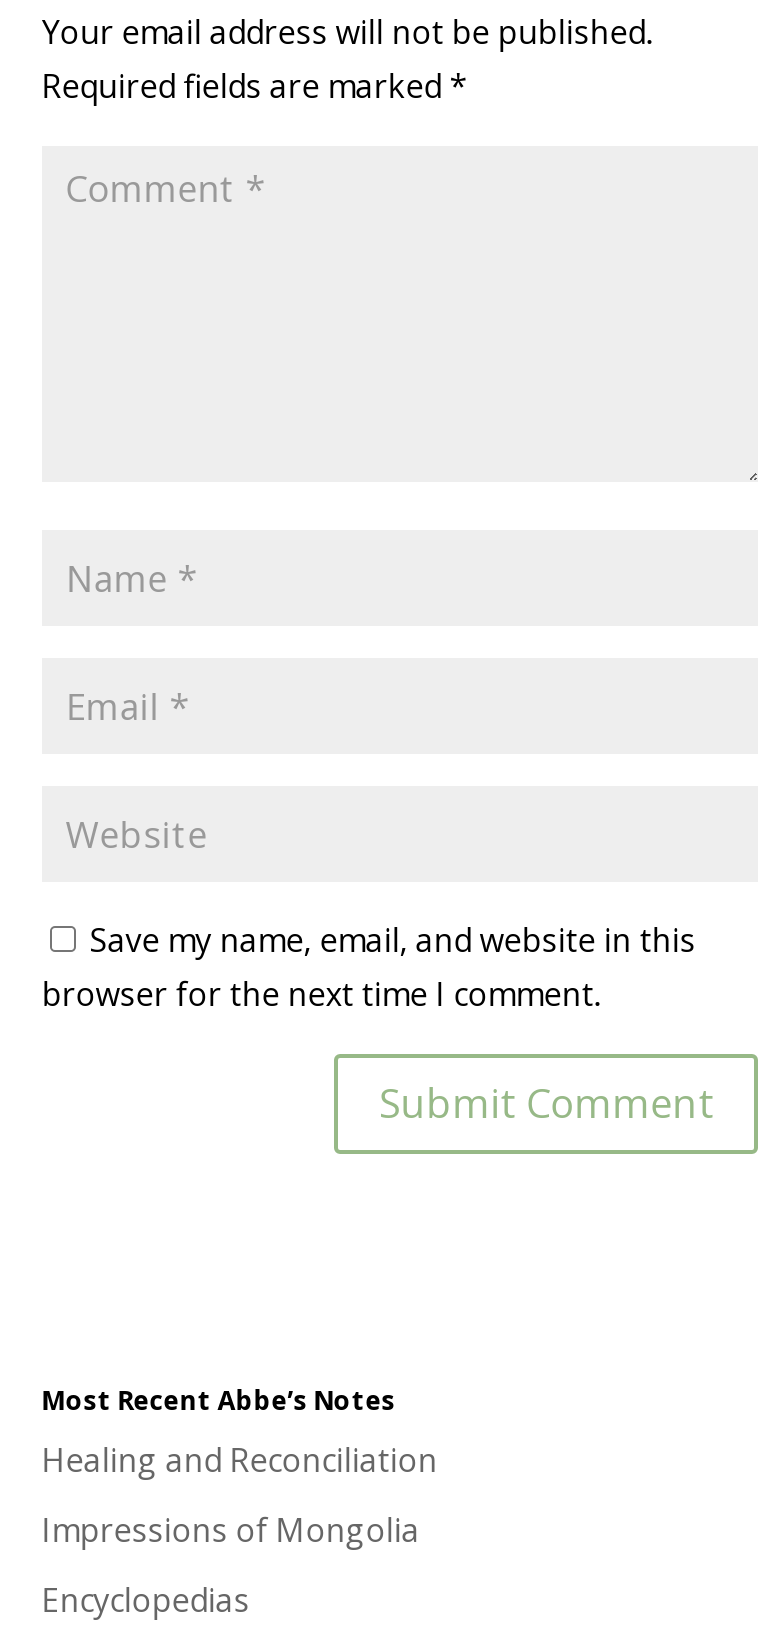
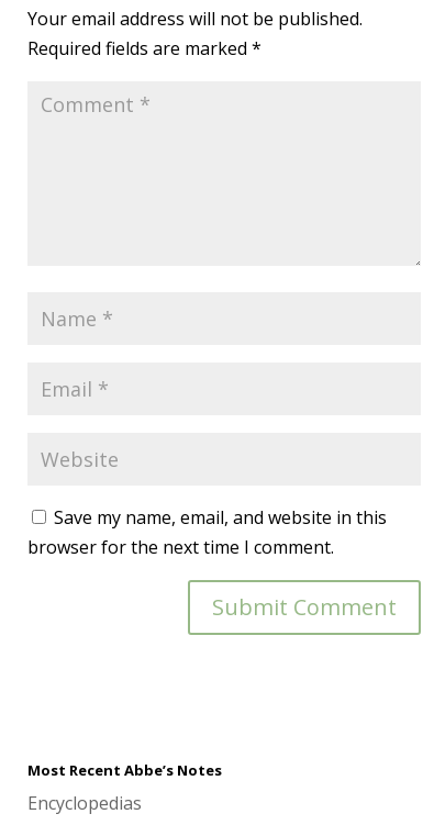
[42,1438,438,1552] Healing and Reconciliation | Impressions of Mongolia -> none

